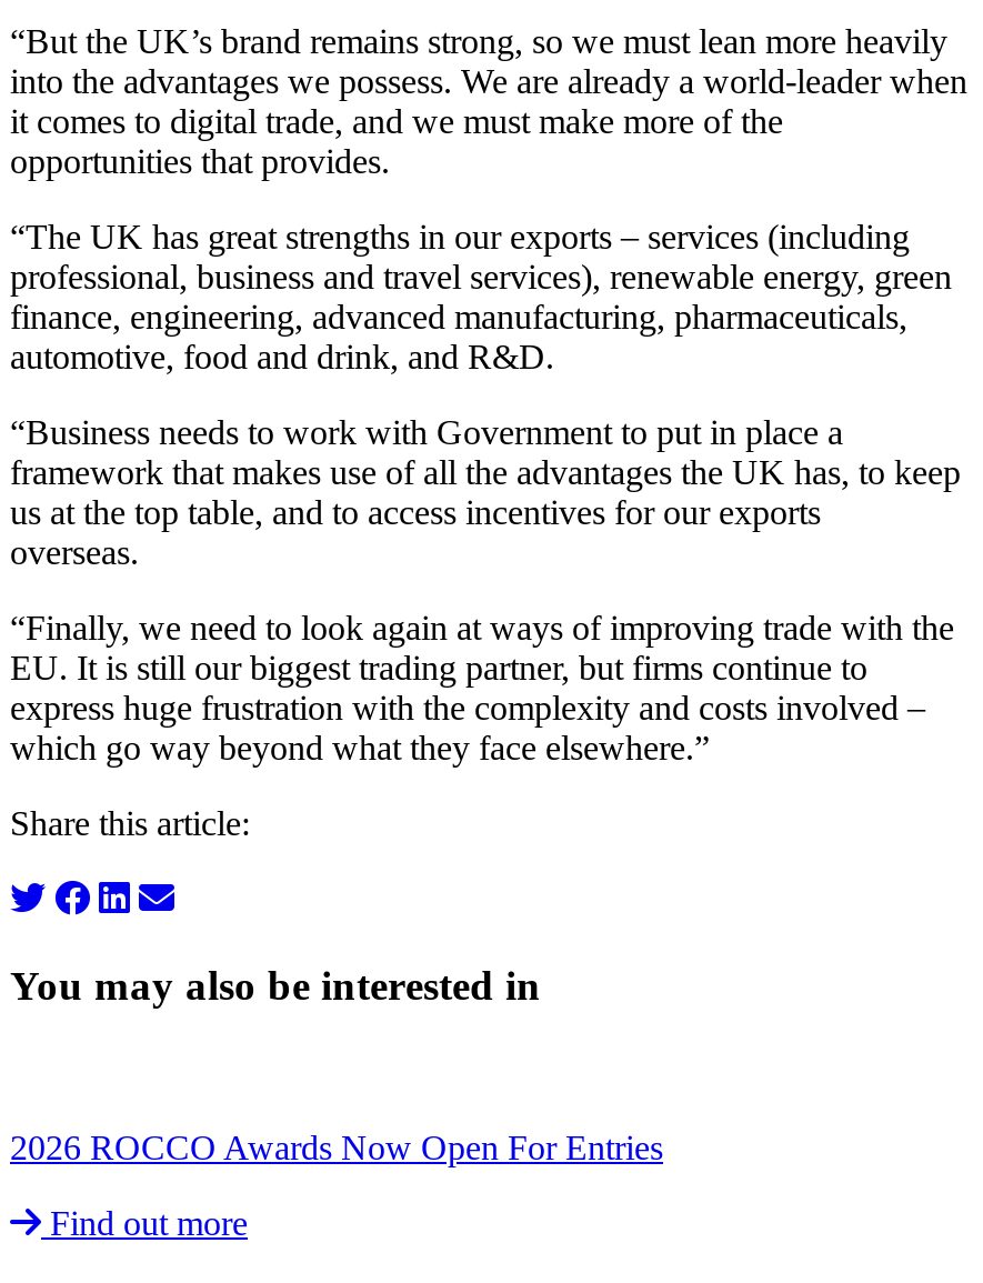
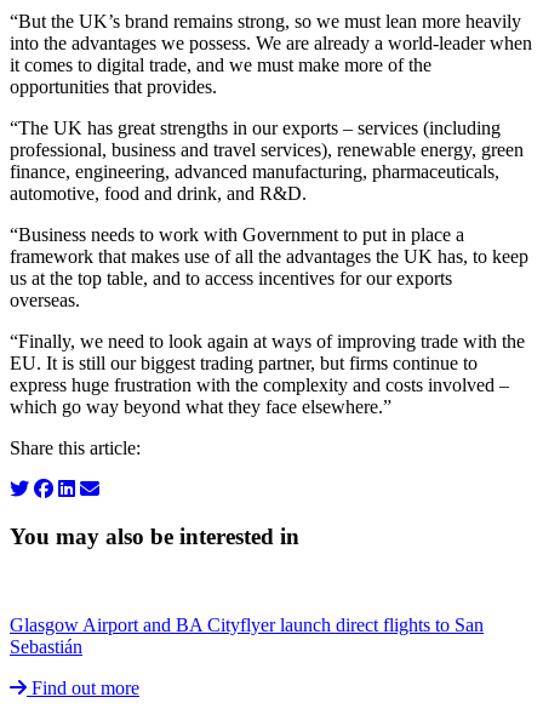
[10,1128,663,1166] 2026 ROCCO Awards Now Open For Entries -> [10,614,484,657] Glasgow Airport and BA Cityflyer launch direct flights to San | Sebastián

